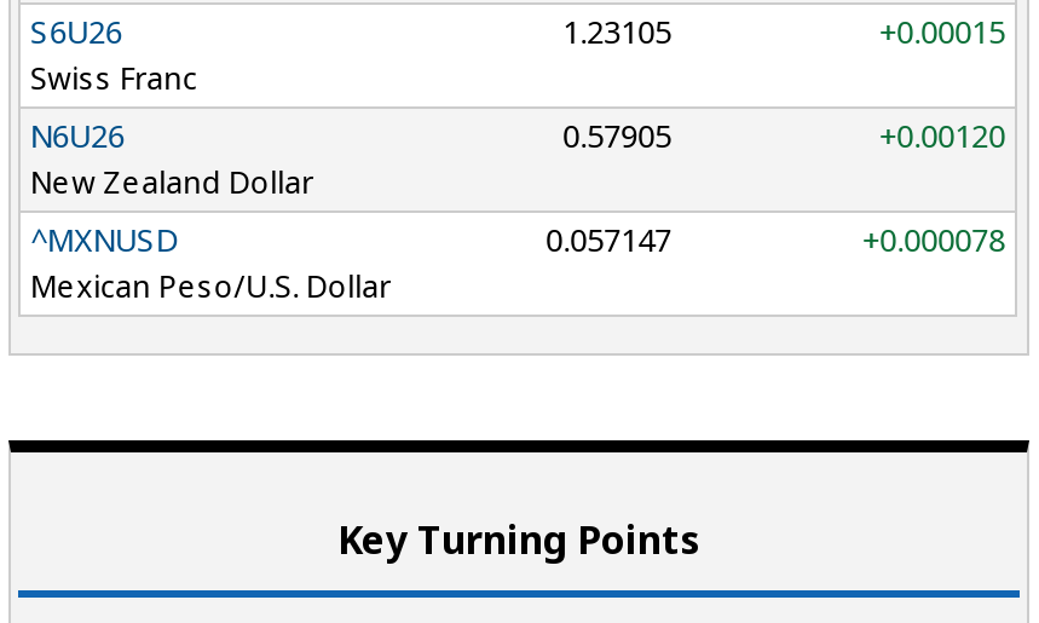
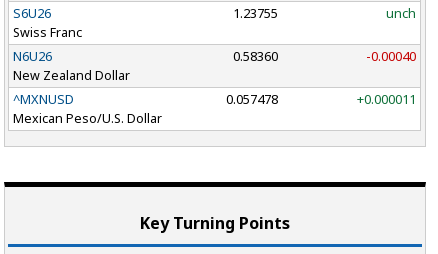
[563,10,1005,53] 1.23105 | +0.00015 -> [233,4,416,22] 1.23755 | unch
[563,114,672,158] 0.57905 -> [233,47,278,65] 0.58360
[880,114,1005,158] +0.00120 -> [366,47,416,65] -0.00040
[546,218,672,262] 0.057147 -> [226,90,278,108] 0.057478
[863,218,1005,262] +0.000078 -> [357,90,416,108] +0.000011

